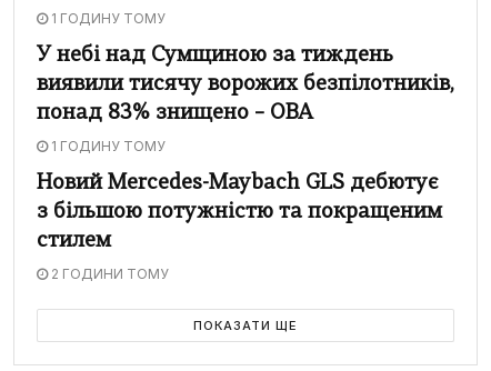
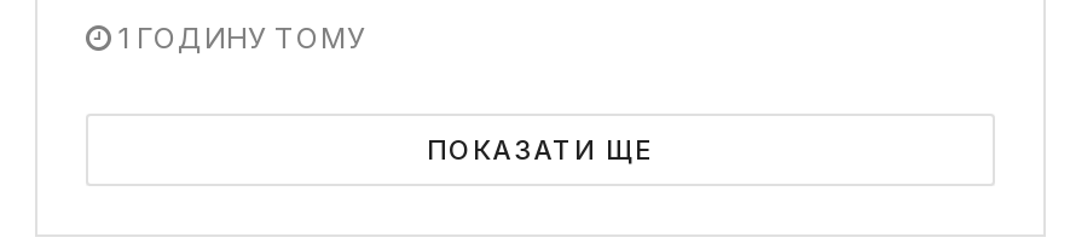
[37,45,454,282] У небі над Сумщиною за тиждень | виявили тисячу ворожих безпілотників, | понад 83% знищено – ОВА | 1 ГОДИНУ ТОМУ | Новий Mercedes-Maybach GLS дебютує | з більшою потужністю та покращеним | стилем | 2 ГОДИНИ ТОМУ -> none

